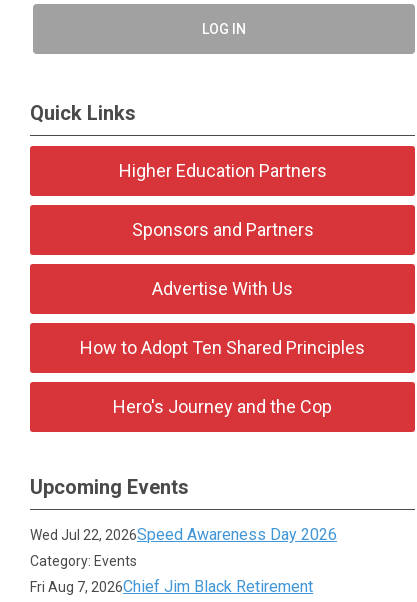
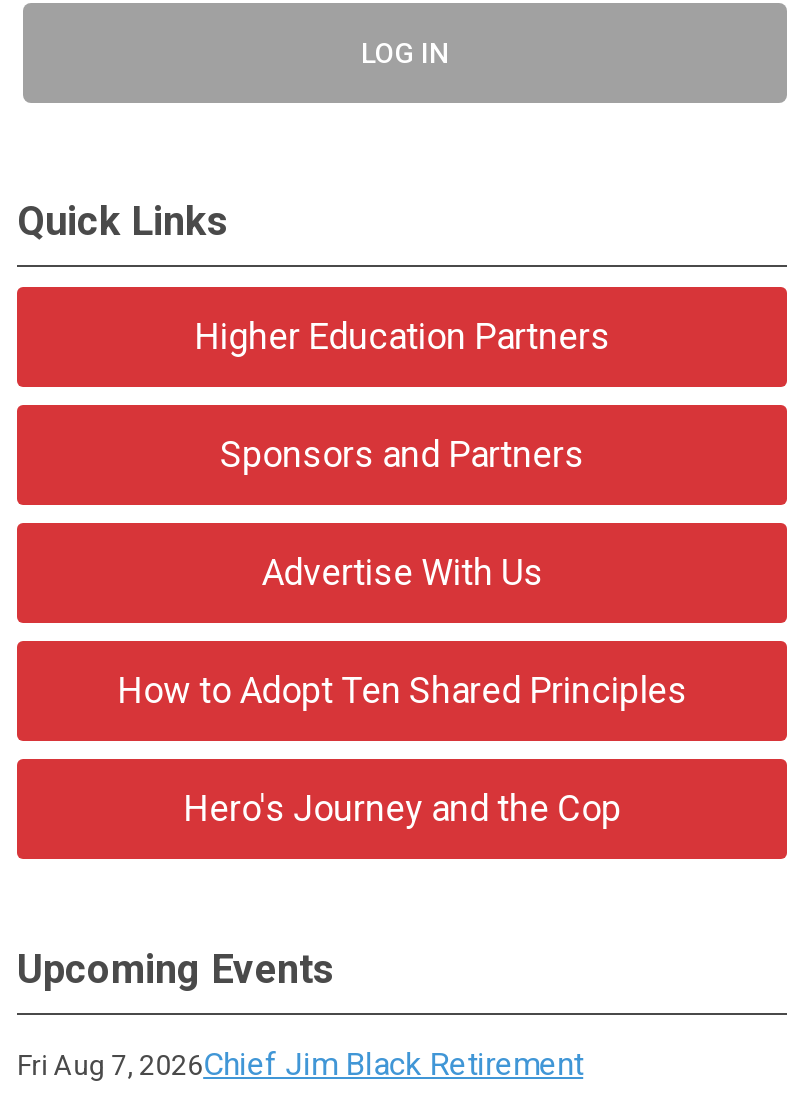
[30,525,337,569] Wed Jul 22, 2026Speed Awareness Day 2026 | Category: Events -> none

